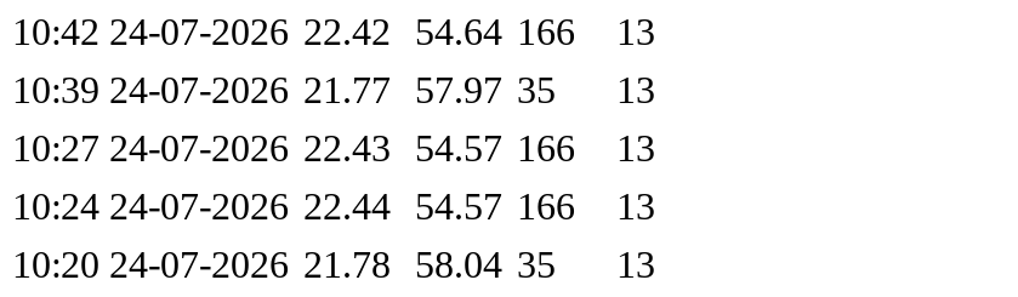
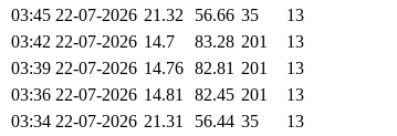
[12,11,655,52] 10:42 24-07-2026 22.42 54.64 166 13 -> [11,6,304,24] 03:45 22-07-2026 21.32 56.66 35 13
[12,69,556,110] 10:39 24-07-2026 21.77 57.97 35 -> [11,32,268,51] 03:42 22-07-2026 14.7 | 83.28 201
[12,127,655,169] 10:27 24-07-2026 22.43 54.57 166 13 -> [11,59,304,77] 03:39 22-07-2026 14.76 82.81 201 13
[12,185,655,227] 10:24 24-07-2026 22.44 54.57 166 13 -> [11,85,304,104] 03:36 22-07-2026 14.81 82.45 201 13
[12,244,655,285] 10:20 24-07-2026 21.78 58.04 35 13 -> [11,112,304,130] 03:34 22-07-2026 21.31 56.44 35 13

